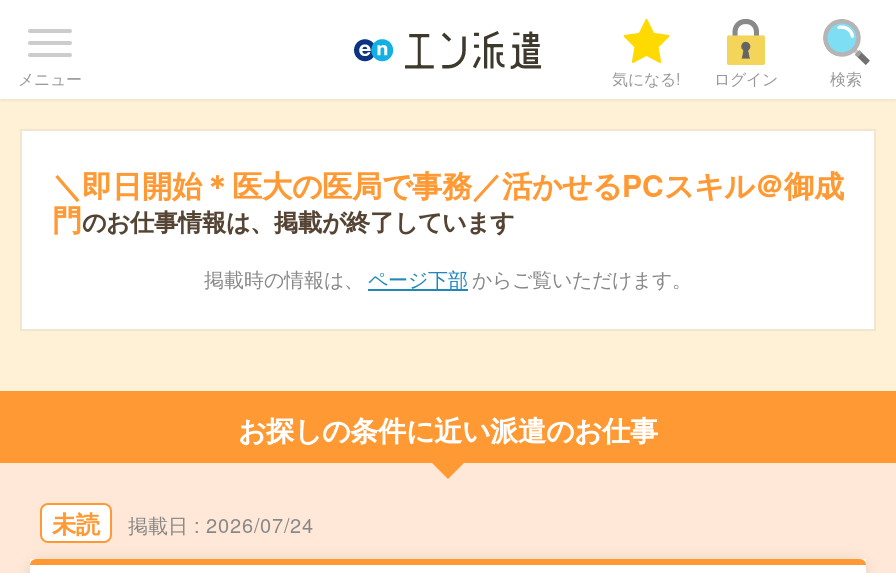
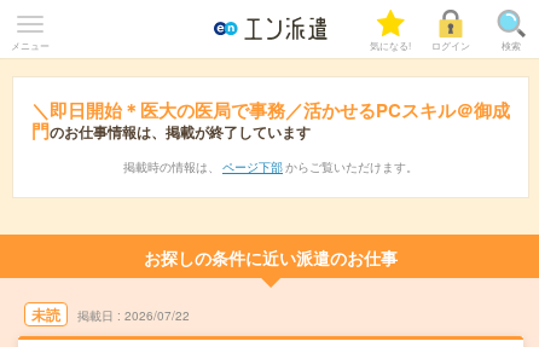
[206,511,314,539] 2026/07/24 -> [124,307,190,324] 2026/07/22

